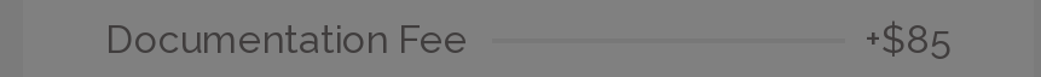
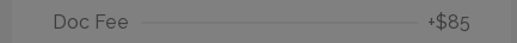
[105,16,468,62] Documentation Fee -> [53,11,129,34] Doc Fee

